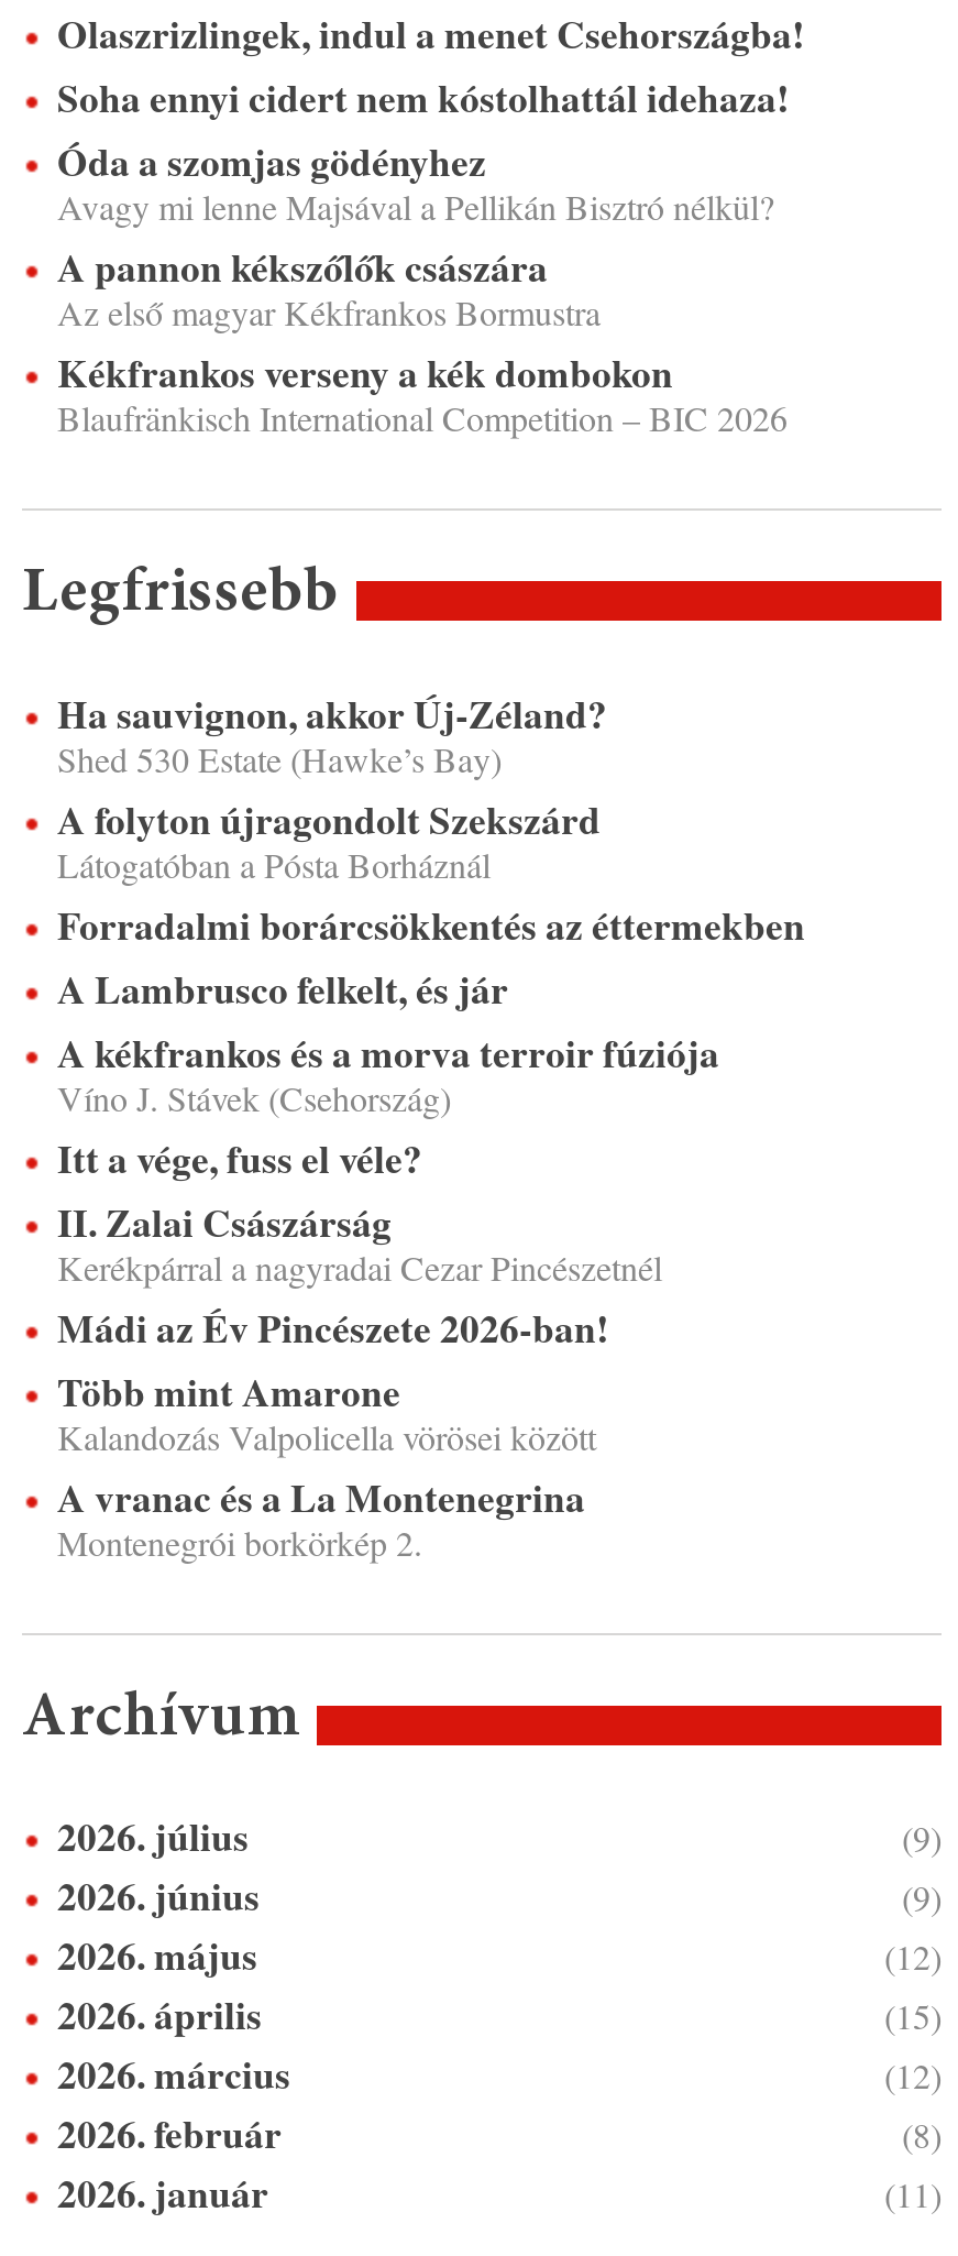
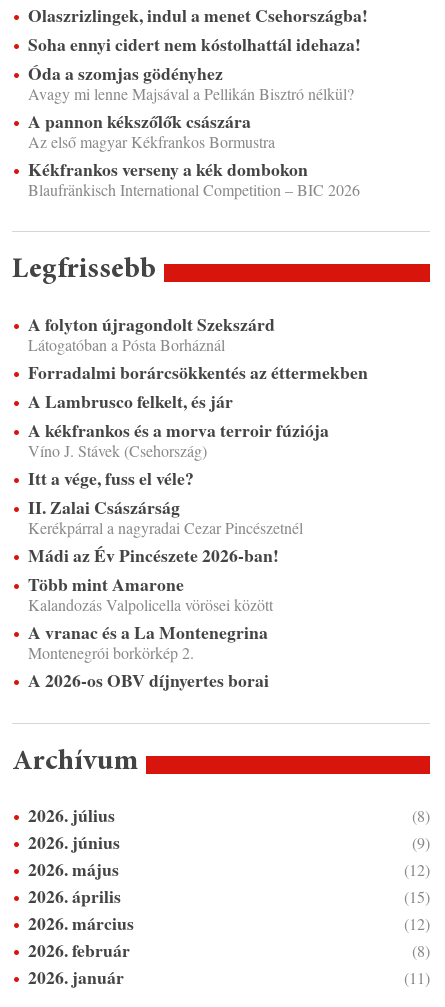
[57,685,607,782] Ha sauvignon, akkor Új-Zéland? | Shed 530 Estate (Hawke’s Bay) -> none
moved [57,791,805,1566] -> [28,311,368,663]: A folyton újragondolt Szekszárd | Látogatóban a Pósta Borháznál | Forradalmi borárcsökkentés az éttermekben | ... | A vranac és a La Montenegrina | Montenegrói borkörkép 2.
none -> [28,667,269,693] A 2026-os OBV díjnyertes borai
[902,1814,942,1861] (9) -> [412,805,430,826] (8)

